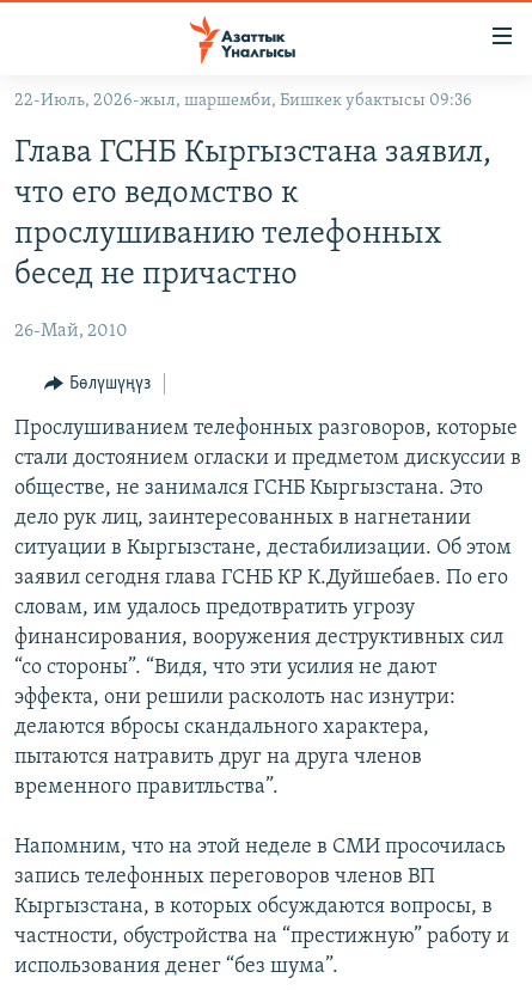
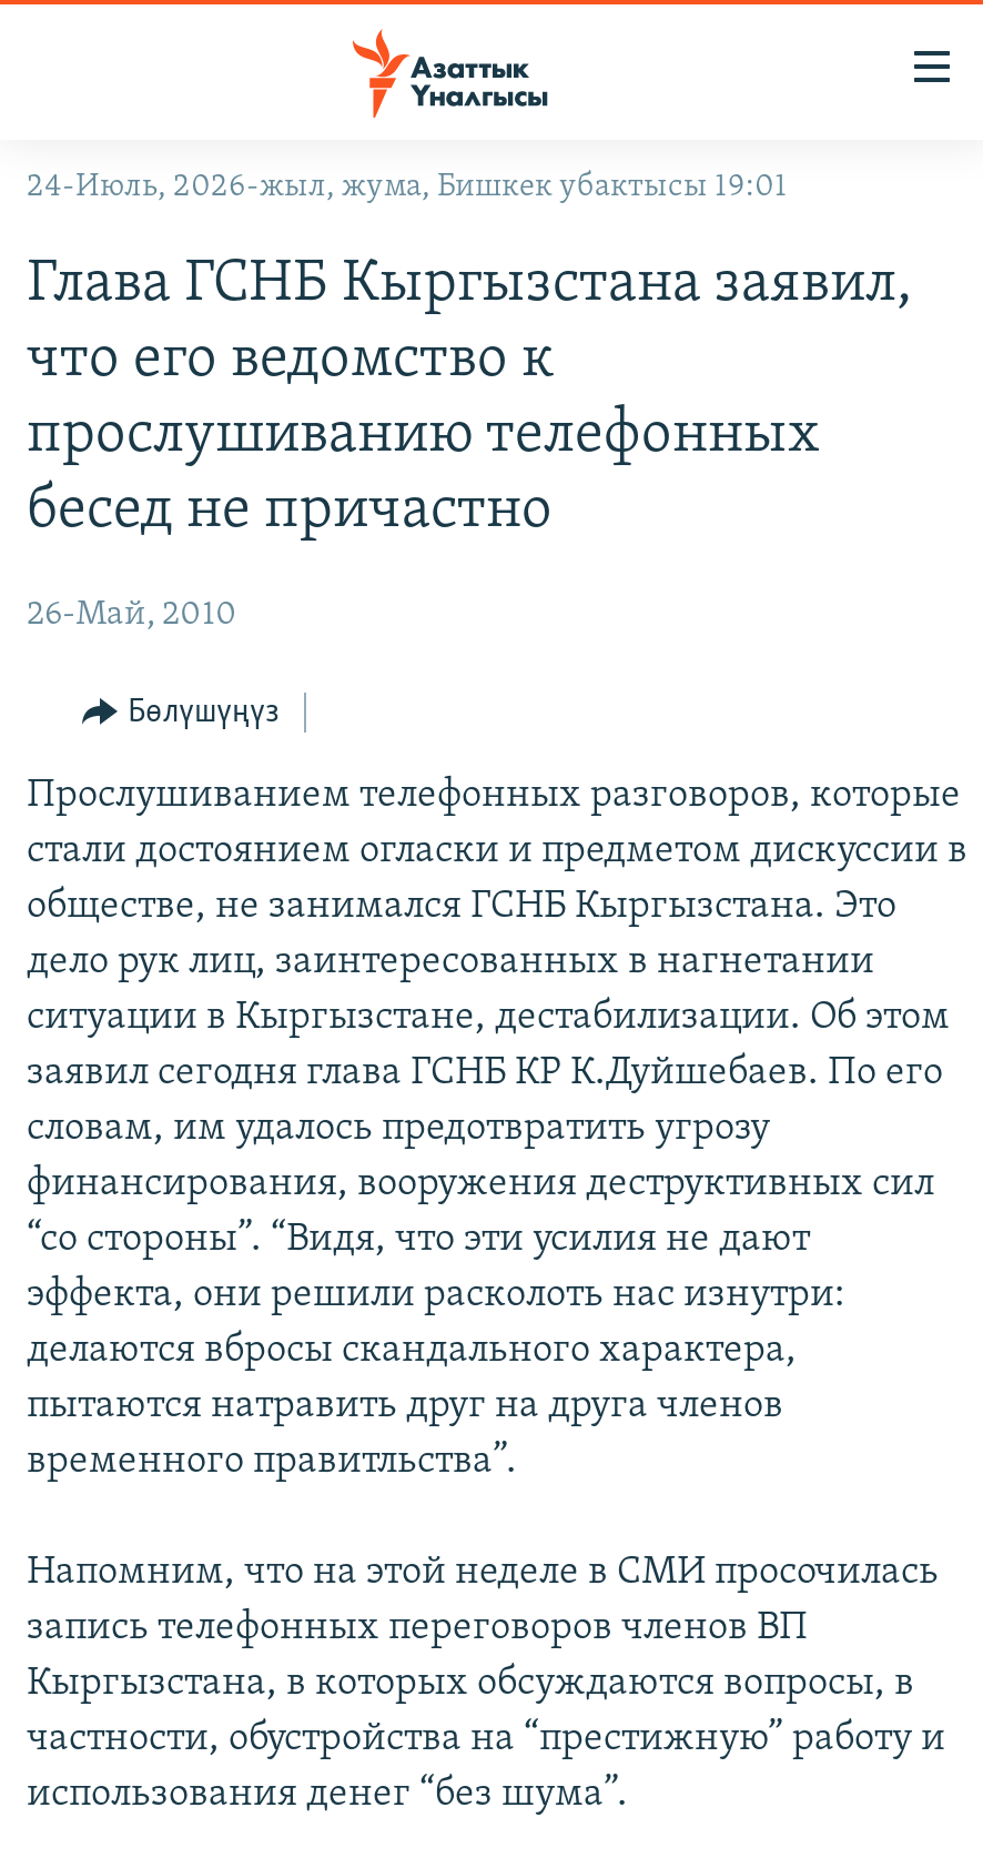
[14,92,472,110] 22-Июль, 2026-жыл, шаршемби, Бишкек убактысы 09:36 -> [27,171,788,204] 24-Июль, 2026-жыл, жума, Бишкек убактысы 19:01

